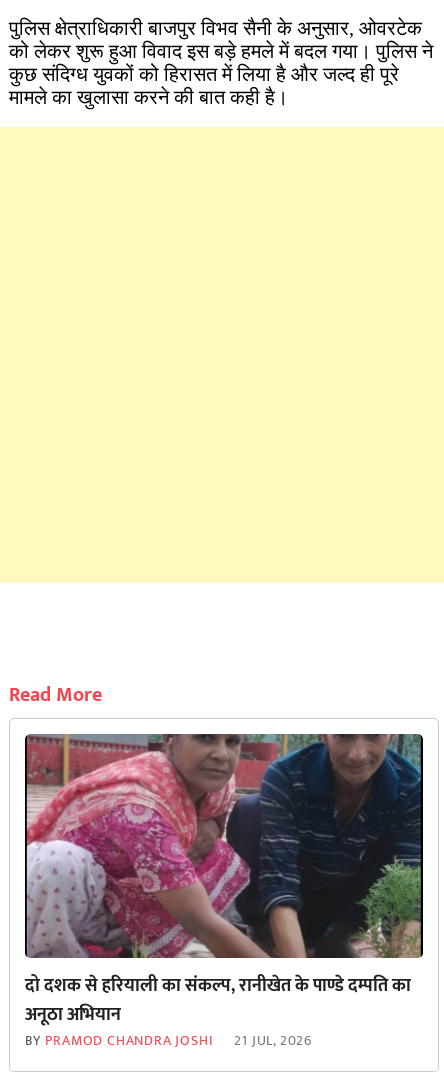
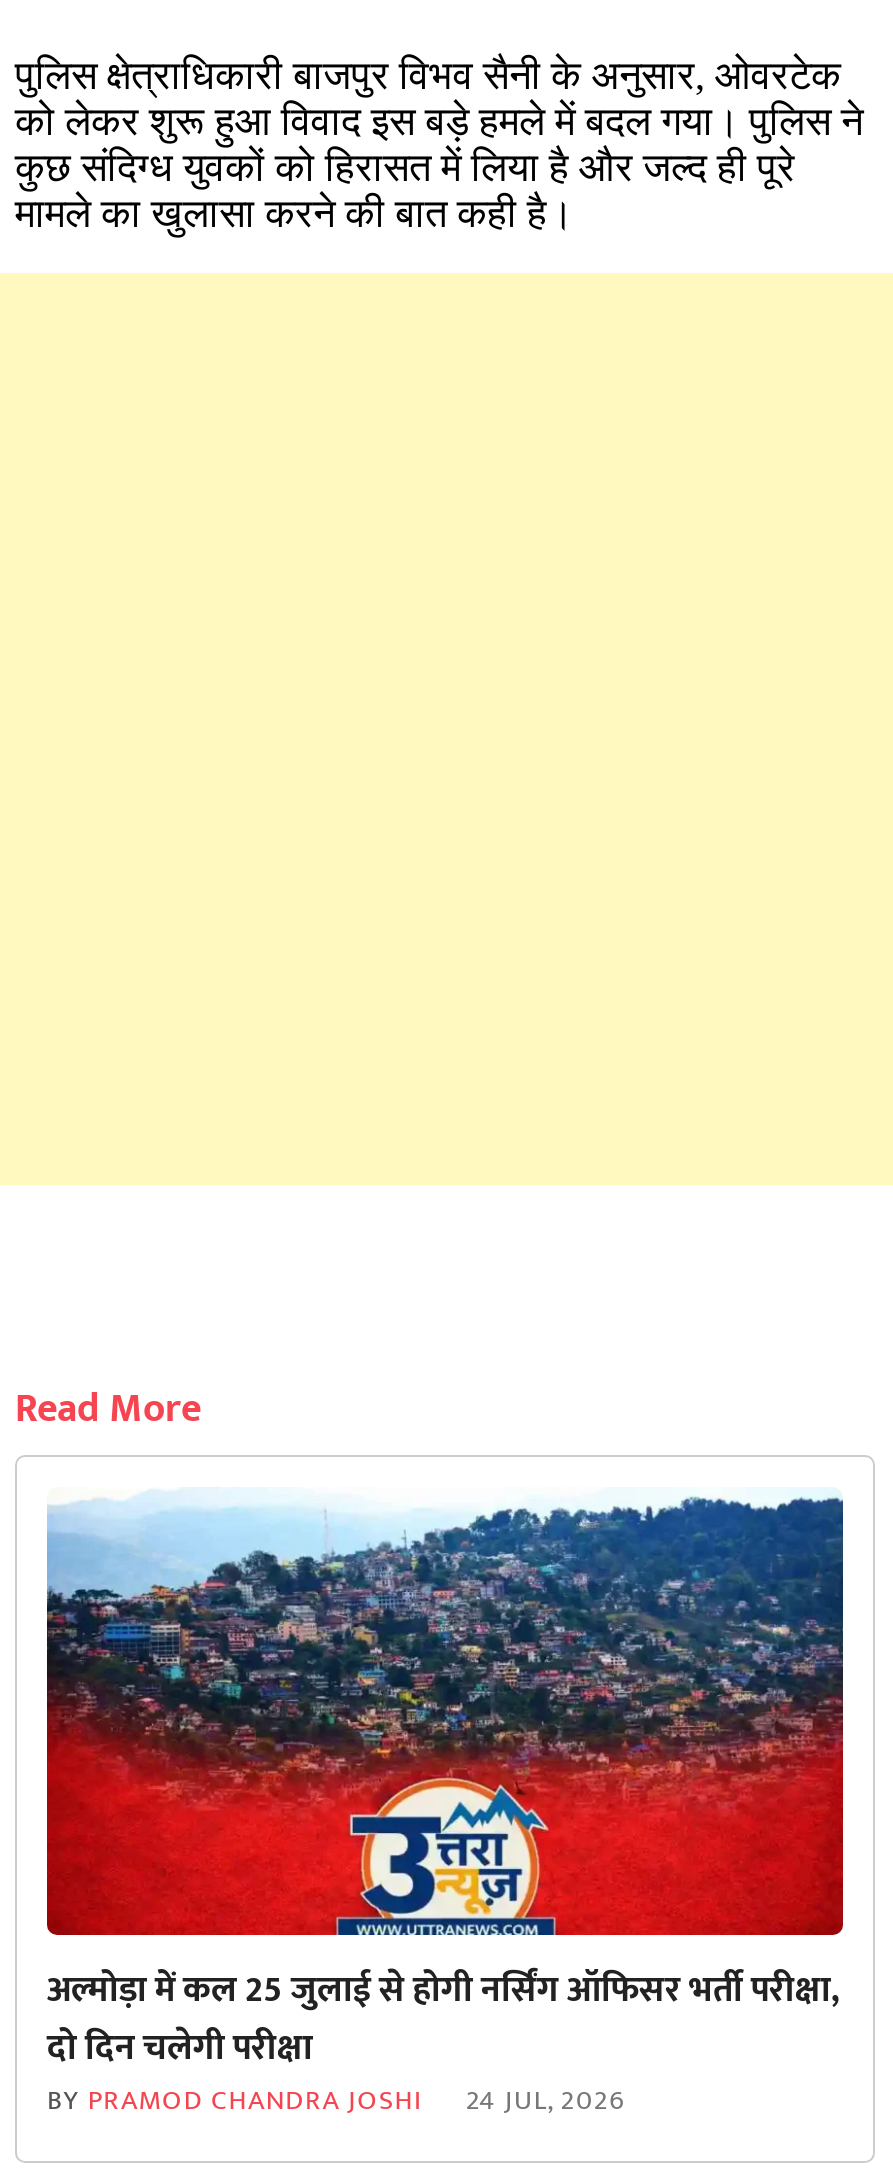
[24,733,424,1030] [image] | दो दशक से हरियाली का संकल्प, रानीखेत के पाण्डे दम्पति का | अनूठा अभियान -> [45,1486,845,2078] [image] | अल्मोड़ा में कल 25 जुलाई से होगी नर्सिंग ऑफिसर भर्ती परीक्षा, | दो दिन चलेगी परीक्षा
[25,1029,312,1052] BY PRAMOD CHANDRA JOSHI 21 JUL, 2026 -> [47,2076,625,2122] BY PRAMOD CHANDRA JOSHI 24 JUL, 2026

